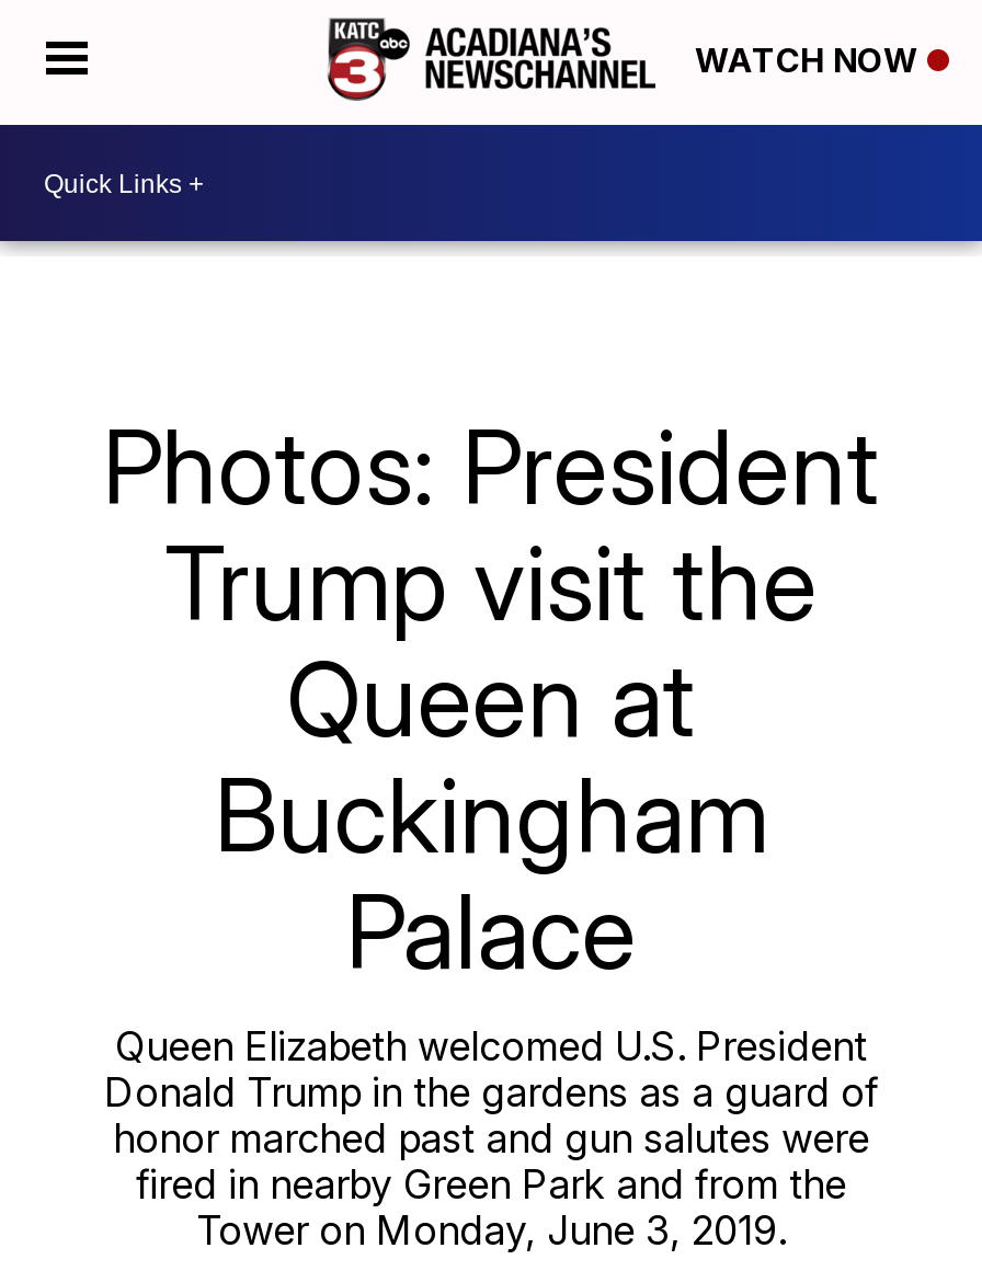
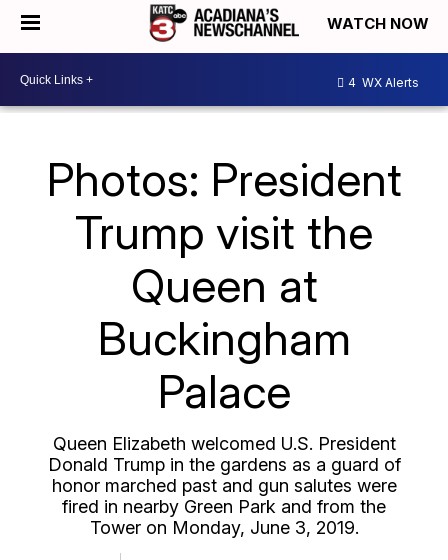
none -> [348,74,419,89] 4 WX Alerts

